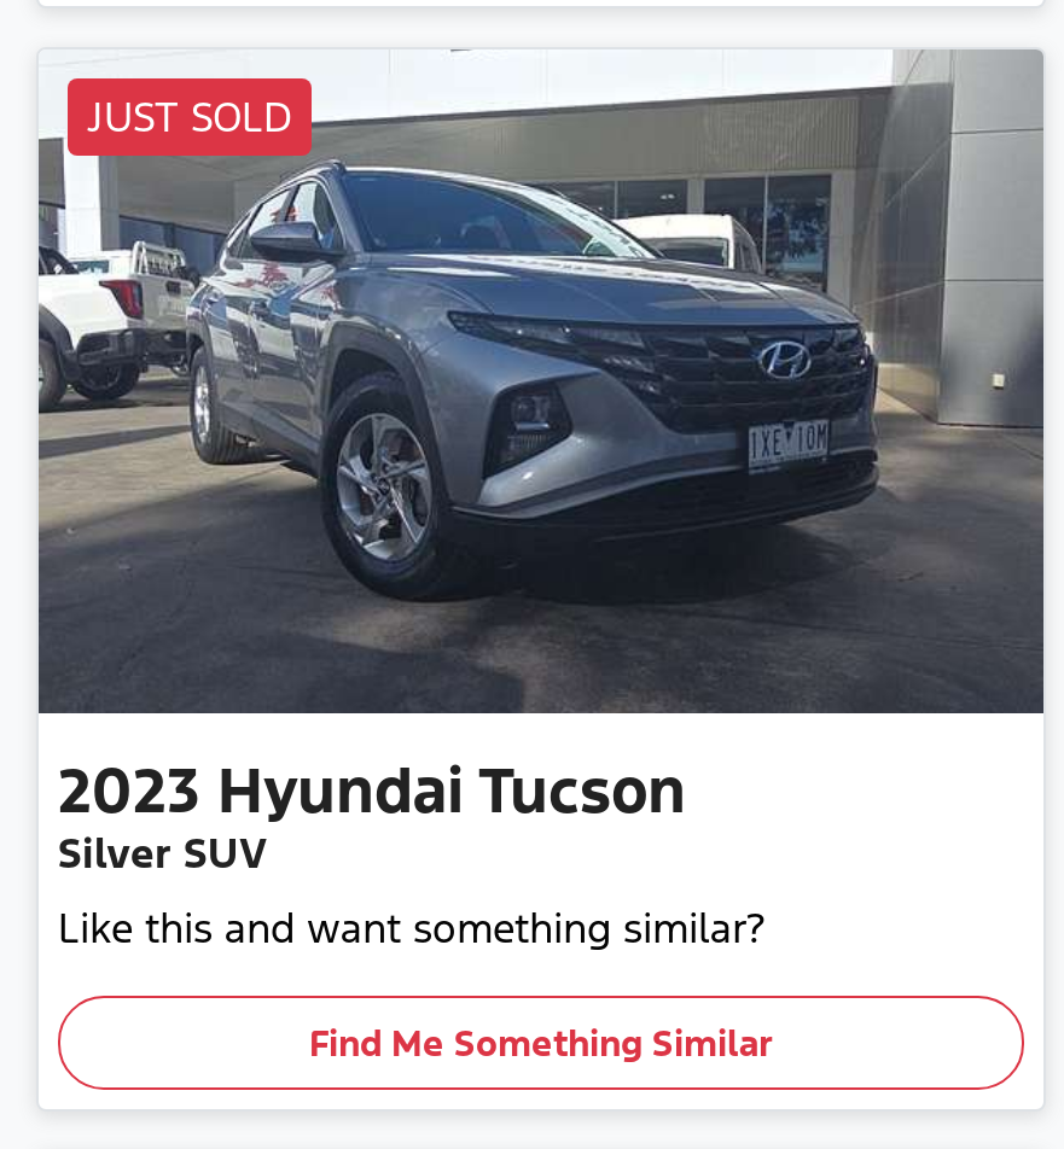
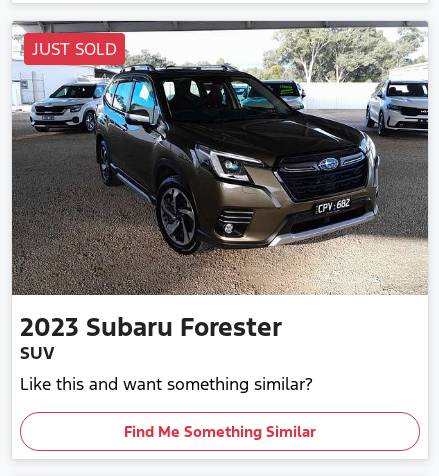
[36,51,1046,879] [image] | 2023 Hyundai Tucson | Silver SUV -> [11,20,428,364] [image] | 2023 Subaru Forester | SUV

